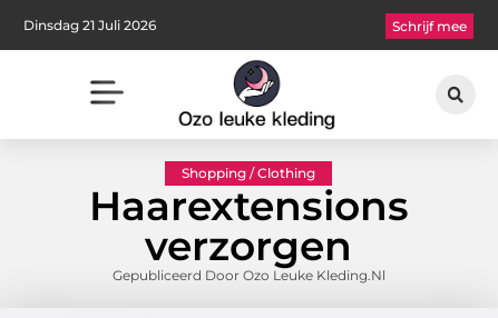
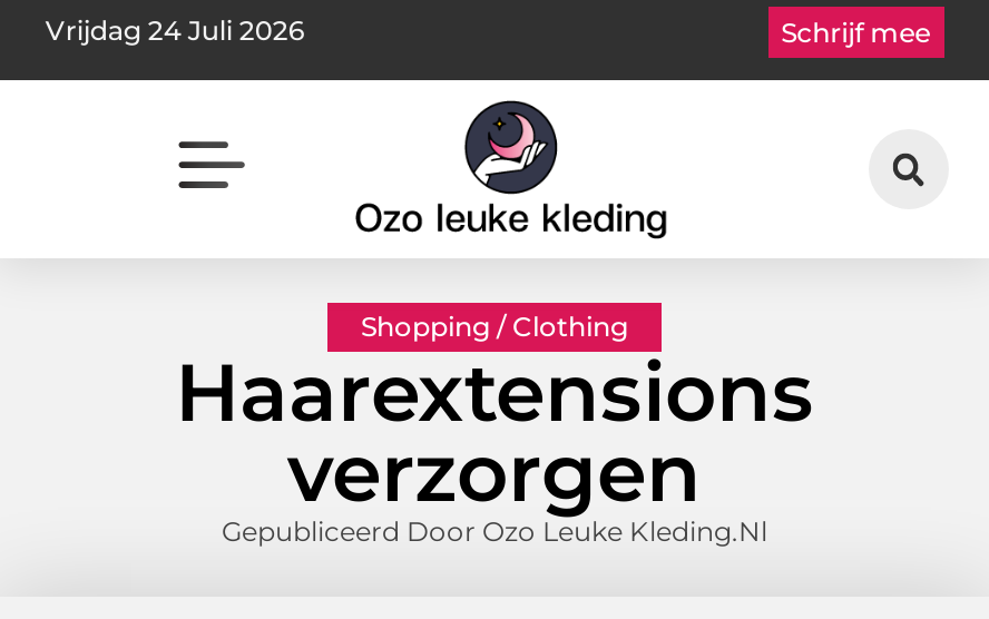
[24,16,156,33] Dinsdag 21 Juli 2026 -> [45,12,304,46] Vrijdag 24 Juli 2026

